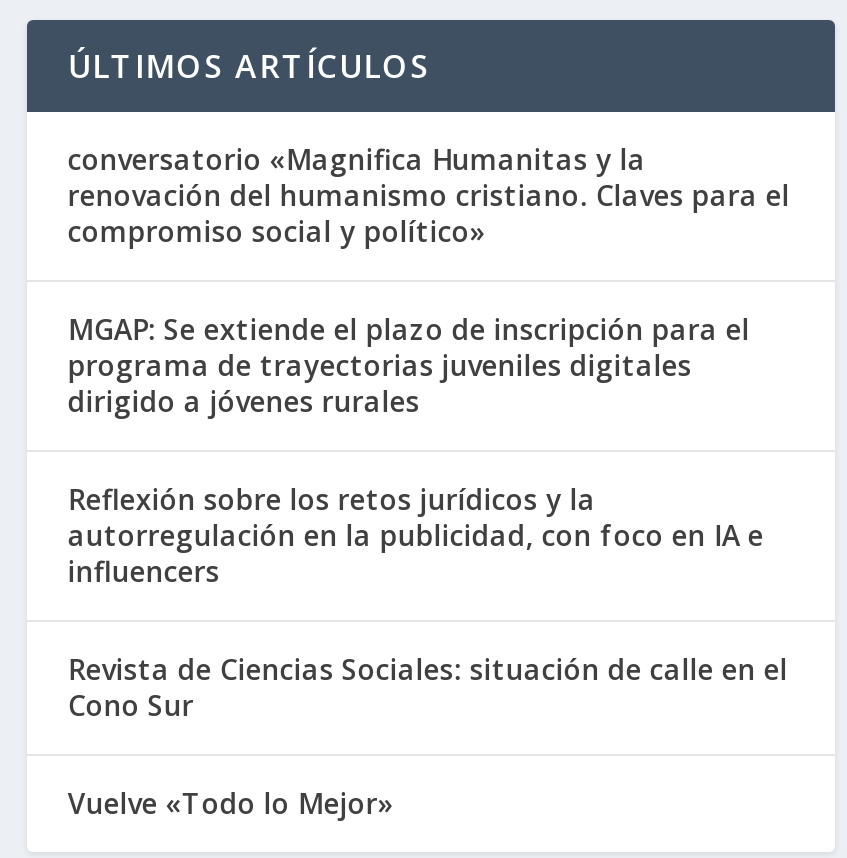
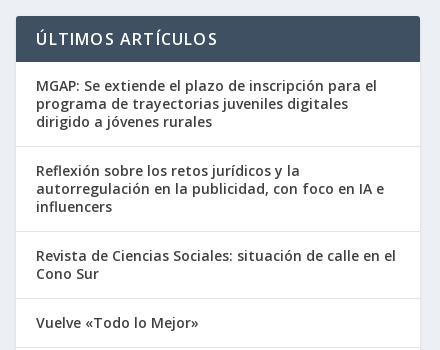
[68,140,790,250] conversatorio «Magnifica Humanitas y la | renovación del humanismo cristiano. Claves para el | compromiso social y político» -> none

